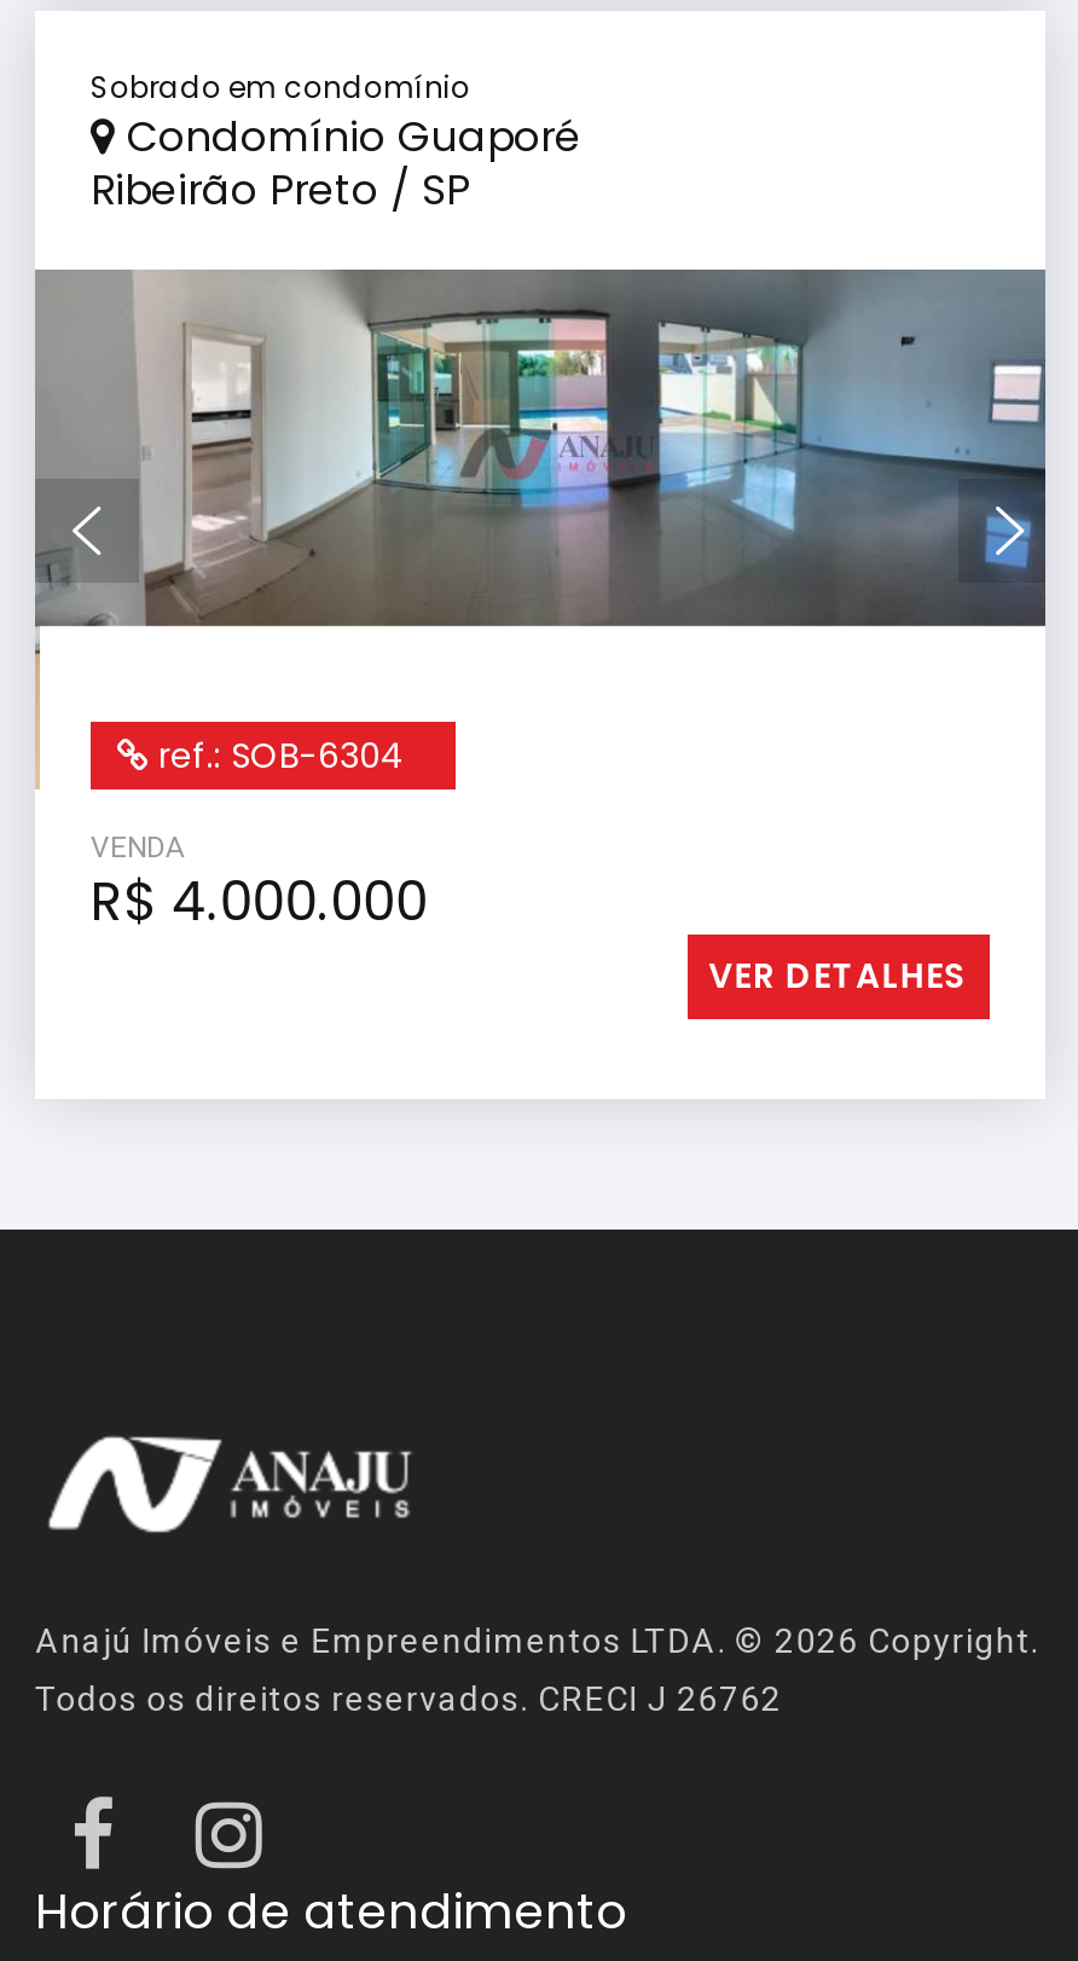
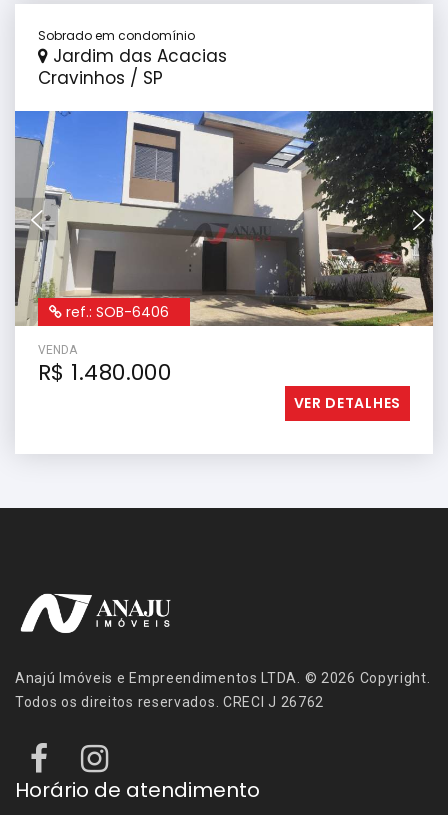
[91,108,581,219] Condomínio Guaporé | Ribeirão Preto / SP -> [38,44,227,90] Jardim das Acacias | Cravinhos / SP
[35,267,1048,789] [image] | ref.: SOB-6304 -> [14,110,434,327] [image] | ref.: SOB-6406
[91,865,427,940] R$ 4.000.000 -> [38,357,171,388] R$ 1.480.000

